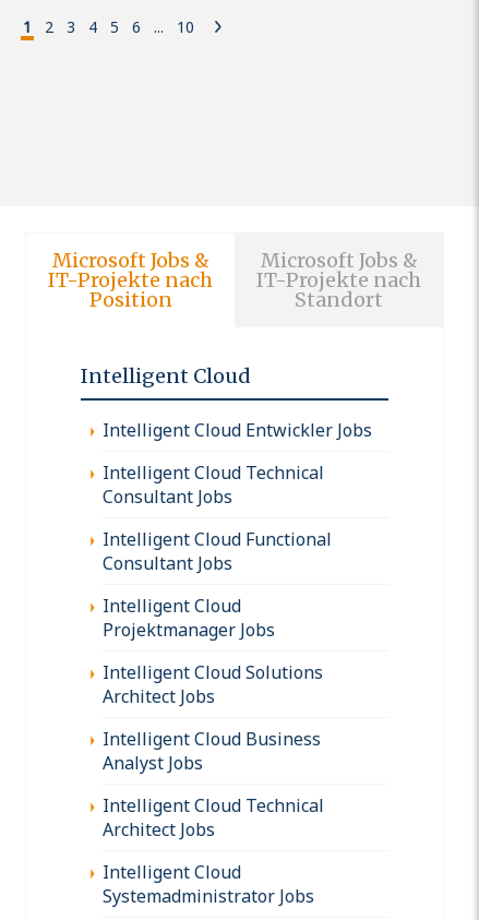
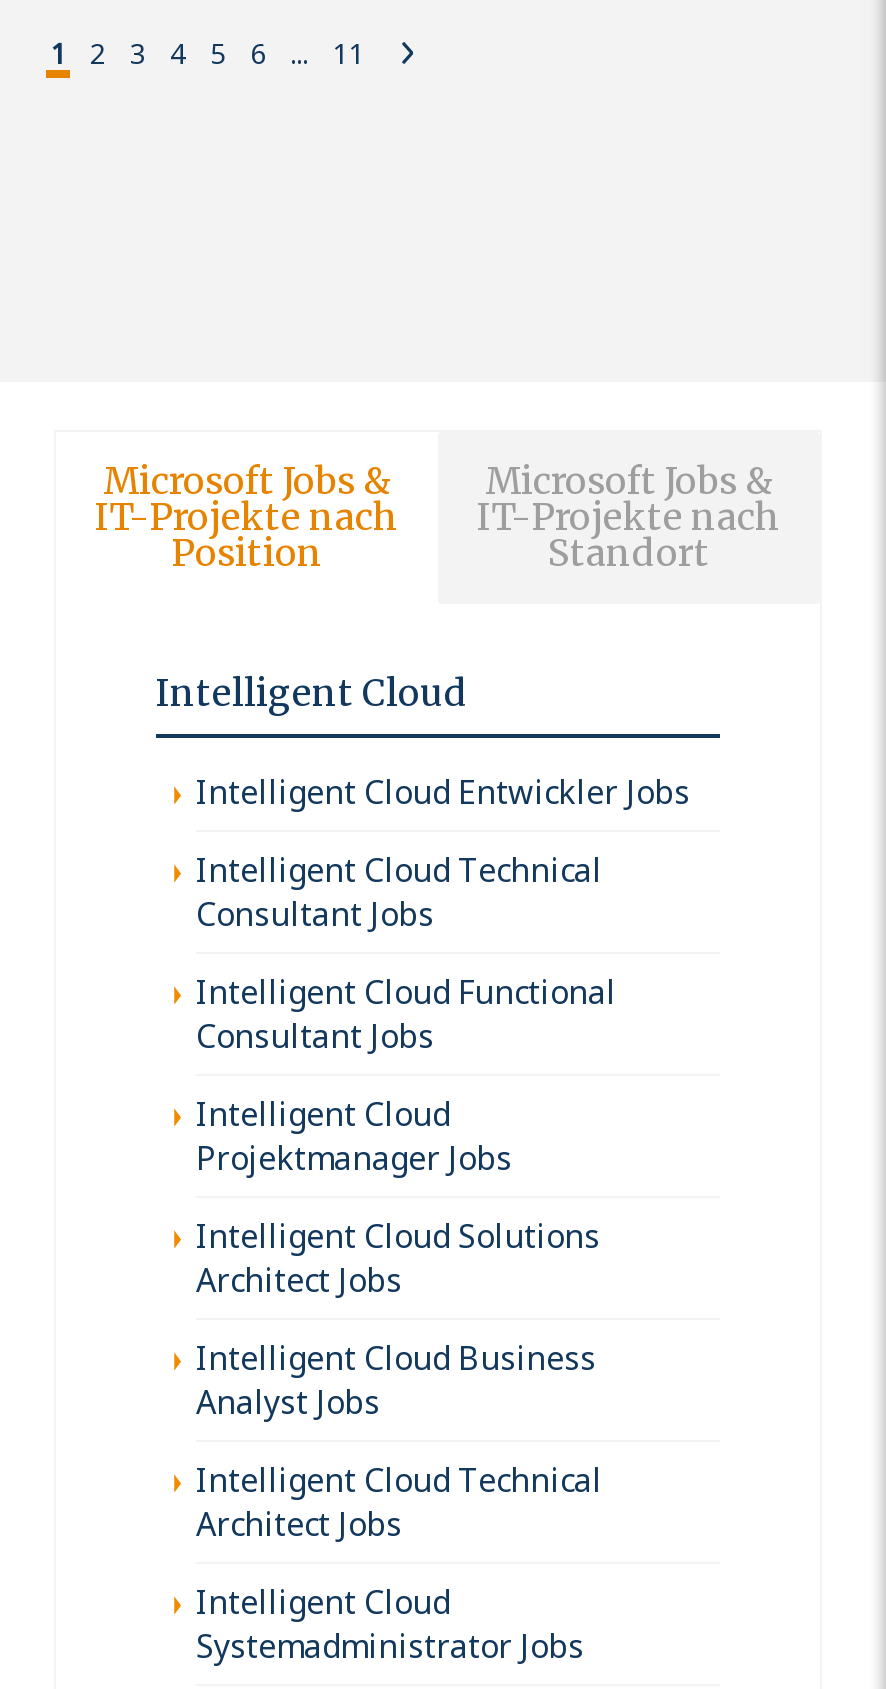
[177,16,194,37] 10 -> [332,33,364,71] 11

